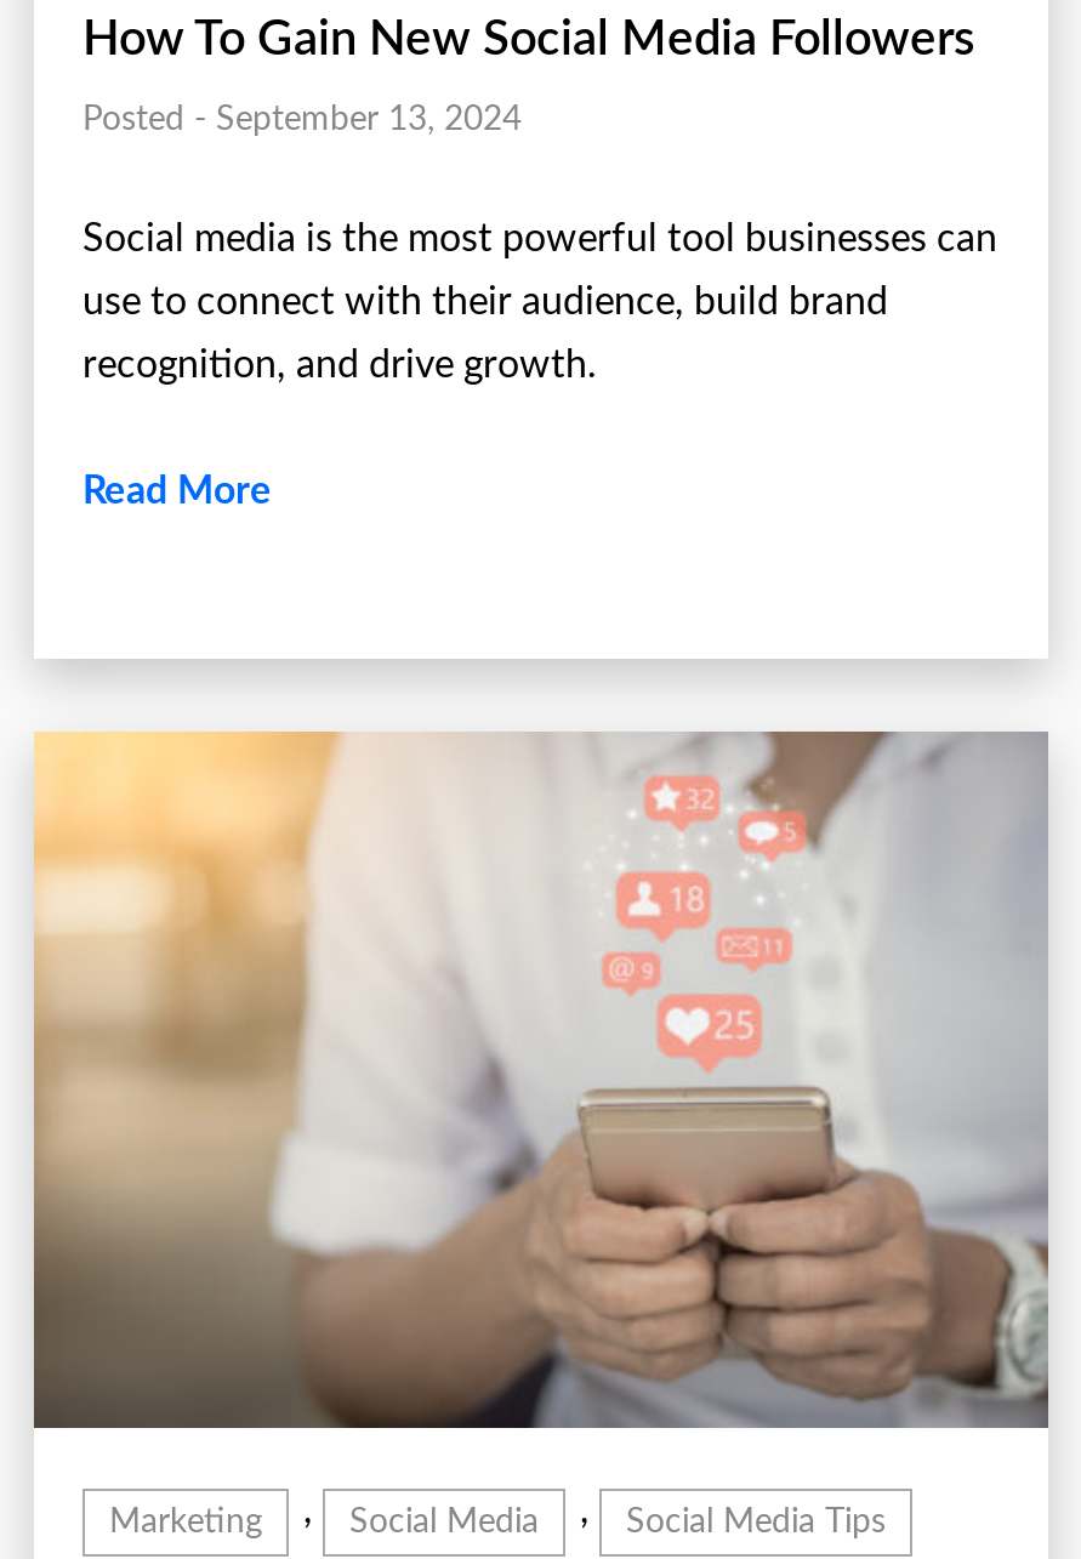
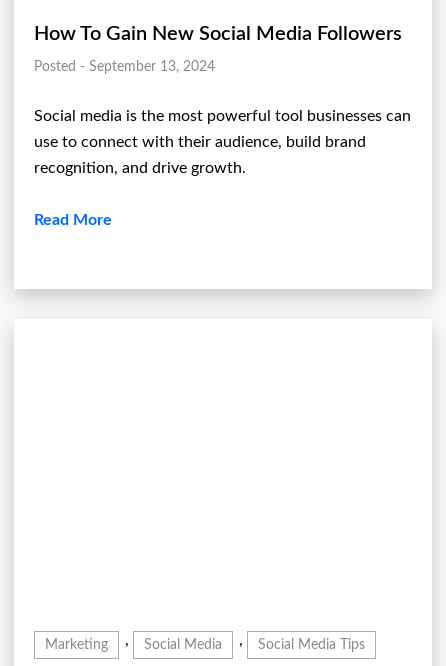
[32,729,1051,1430] [image] -> none

